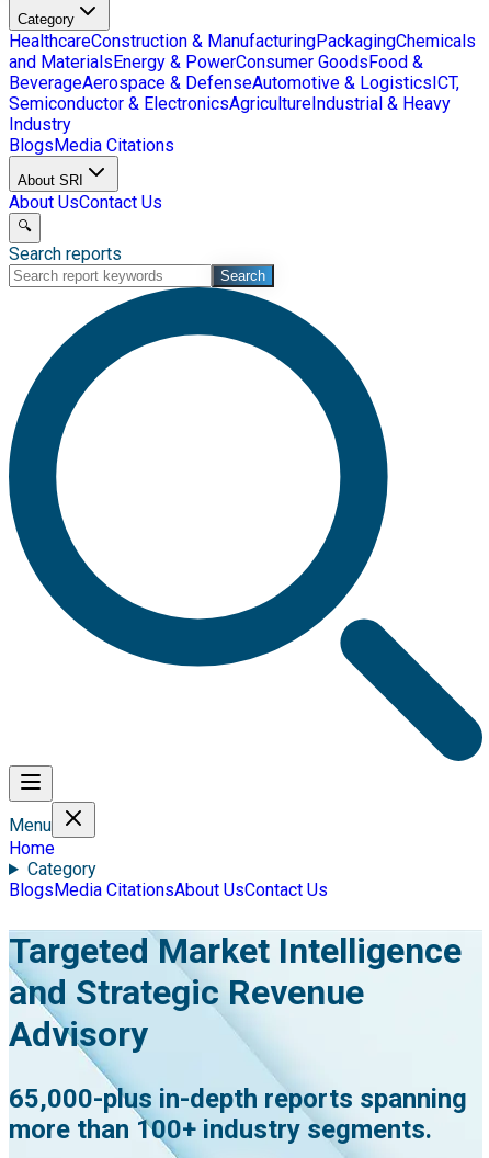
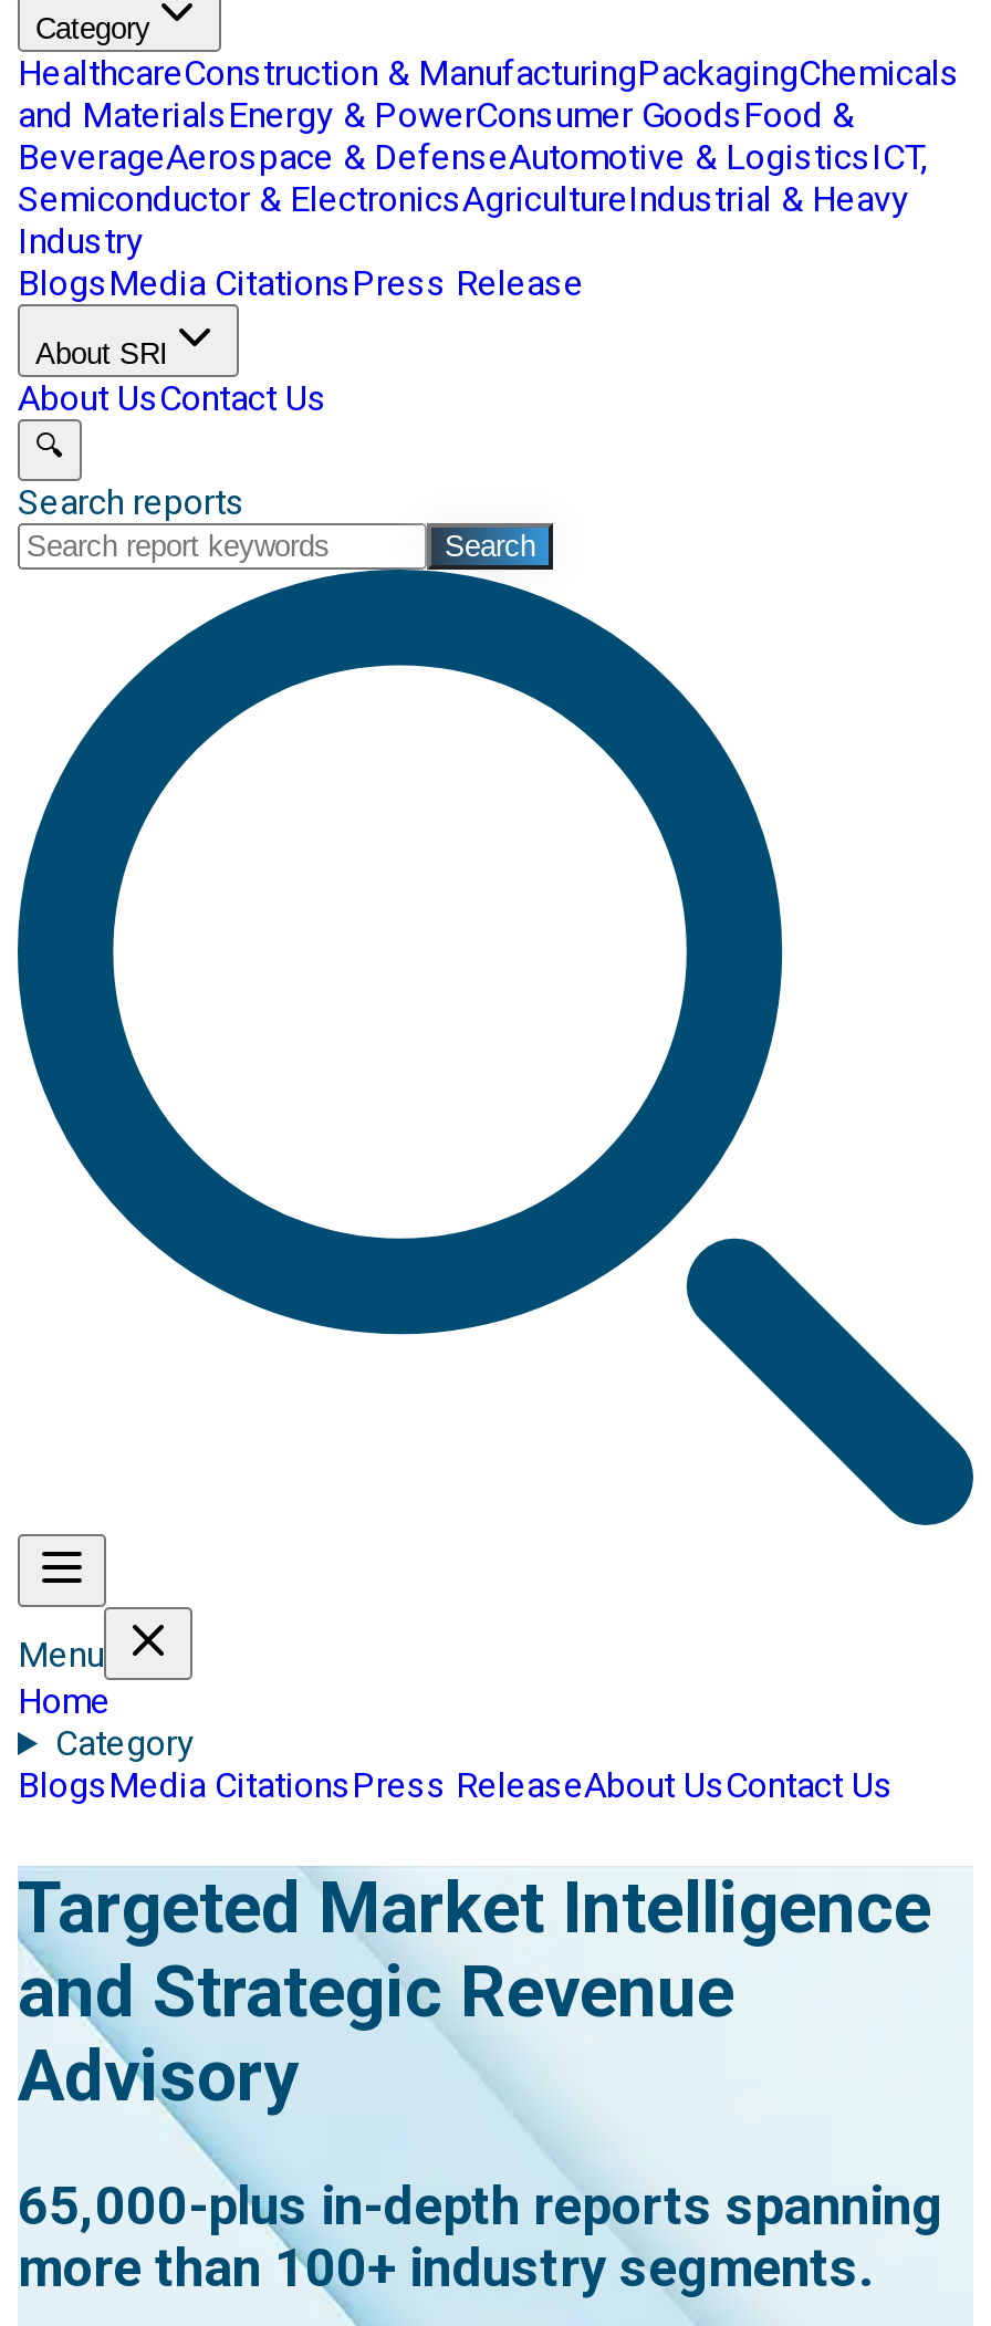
[9,135,174,156] BlogsMedia Citations -> [18,262,584,304] Blogs Media Citations Press Release
[9,879,328,900] BlogsMedia CitationsAbout UsContact Us -> [18,1764,894,1806] Blogs Media Citations Press ReleaseAbout UsContact Us

